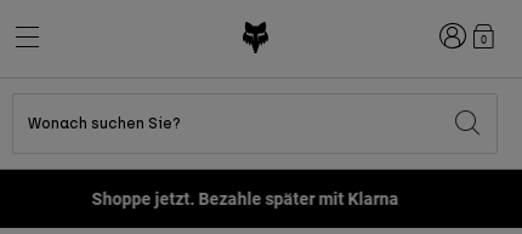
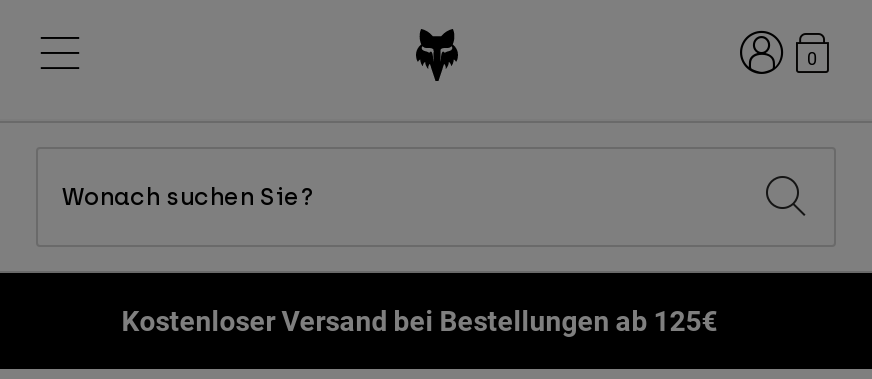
[91,187,398,210] Shoppe jetzt. Bezahle später mit Klarna -> [122,302,718,340] Kostenloser Versand bei Bestellungen ab 125€

